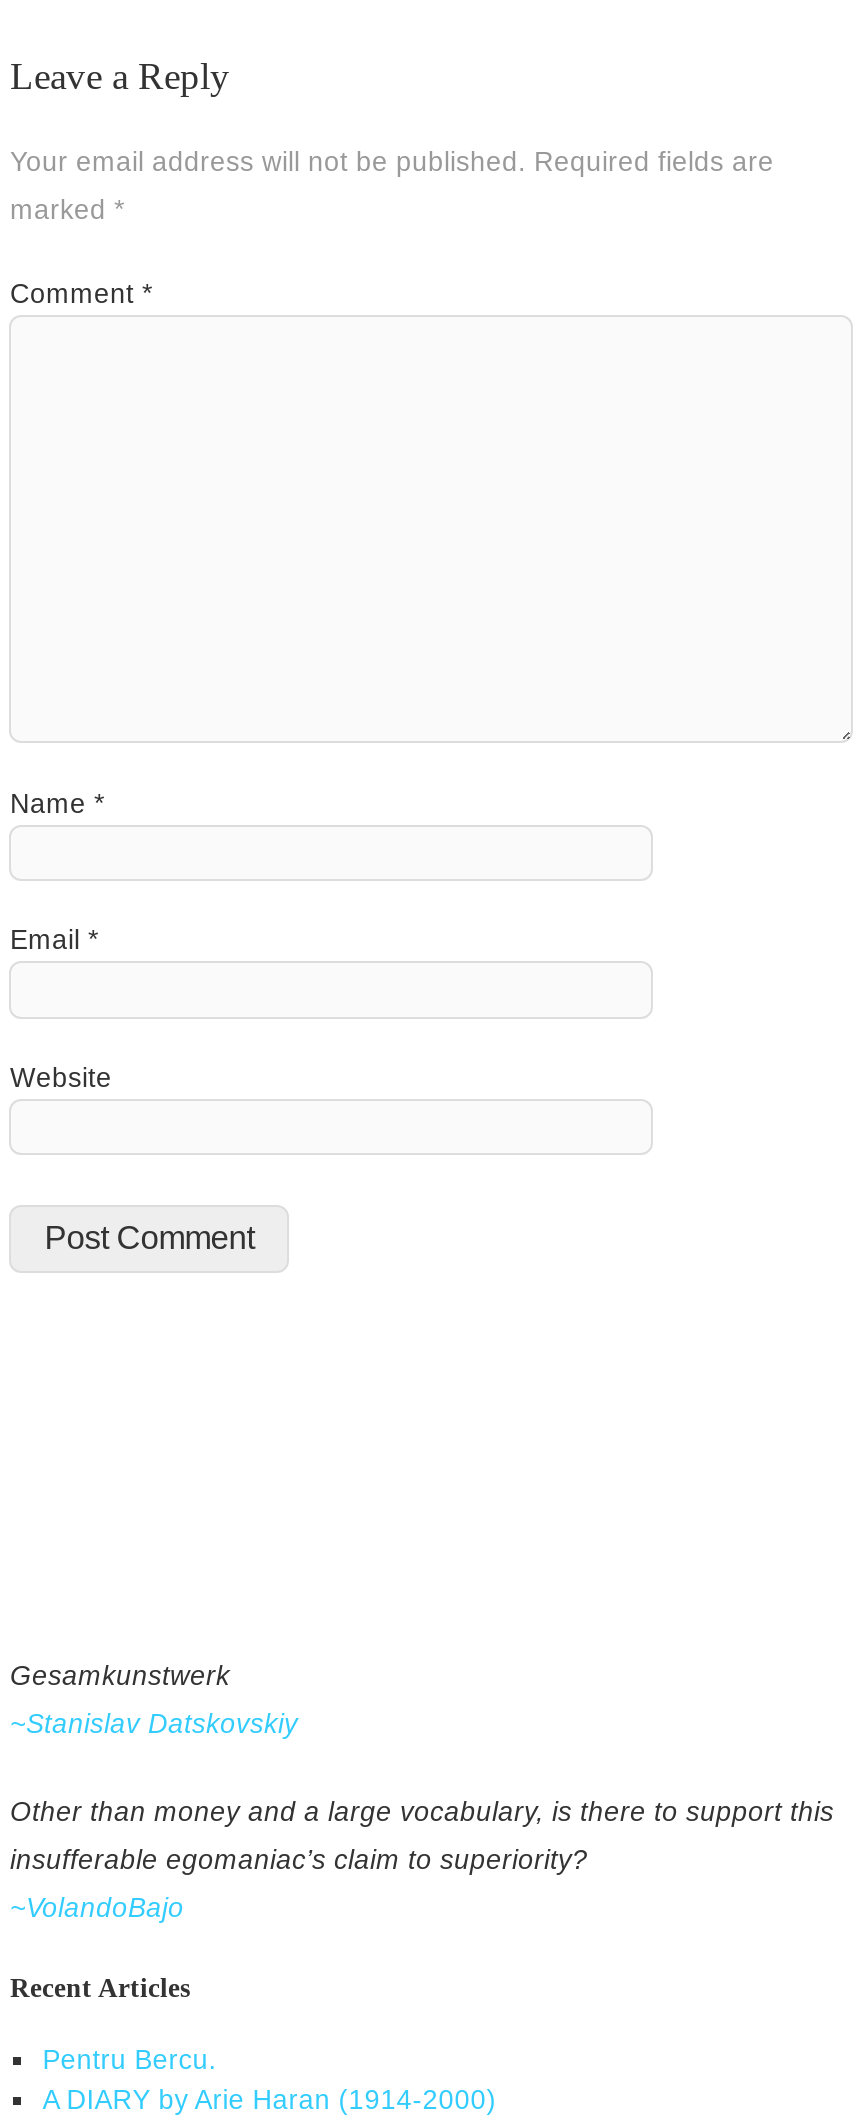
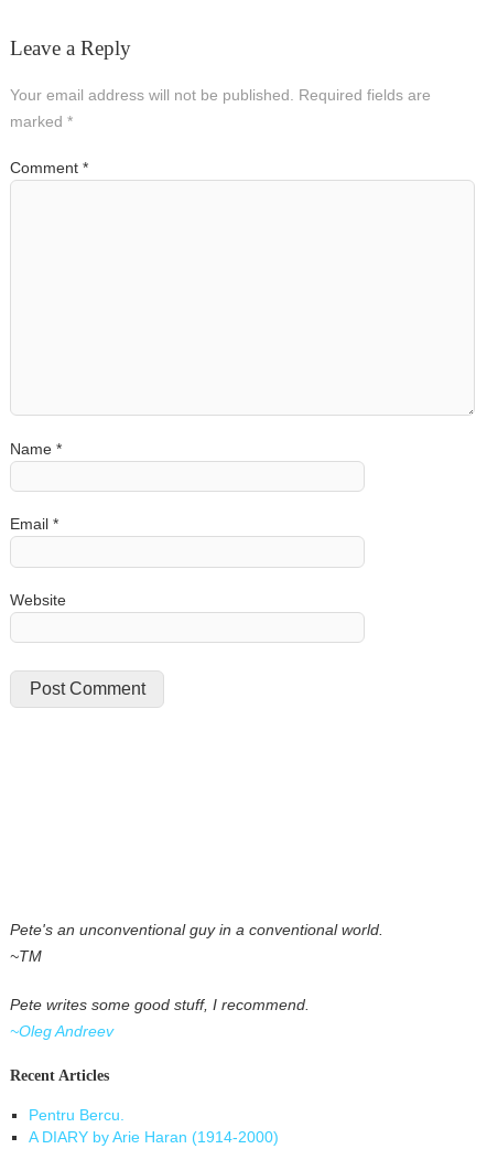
[10,1661,834,1924] Gesamkunstwerk | ~Stanislav Datskovskiy | Other than money and a large vocabulary, is there to support this | insufferable egomaniac’s claim to superiority? | ~VolandoBajo -> [10,922,384,1040] Pete's an unconventional guy in a conventional world. | ~TM | Pete writes some good stuff, I recommend. | ~Oleg Andreev

